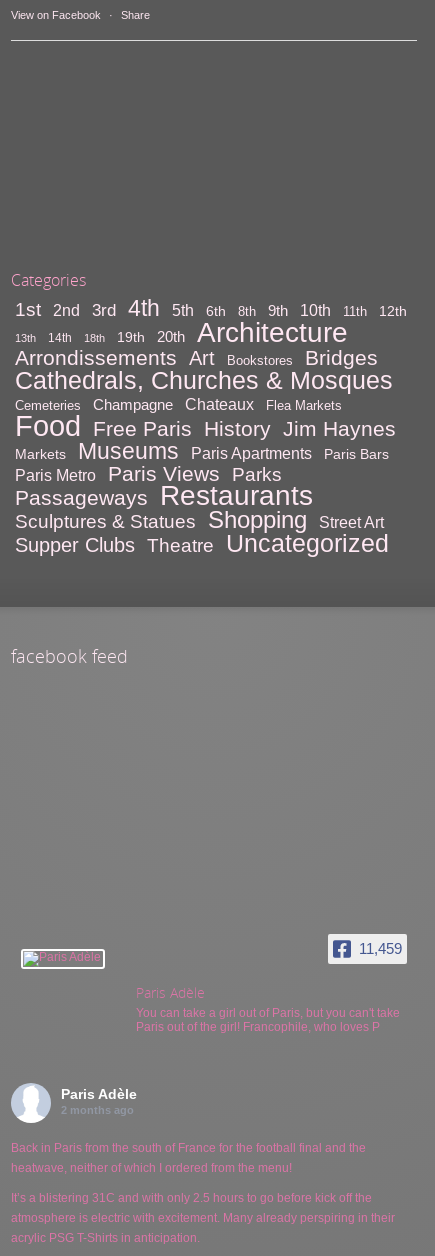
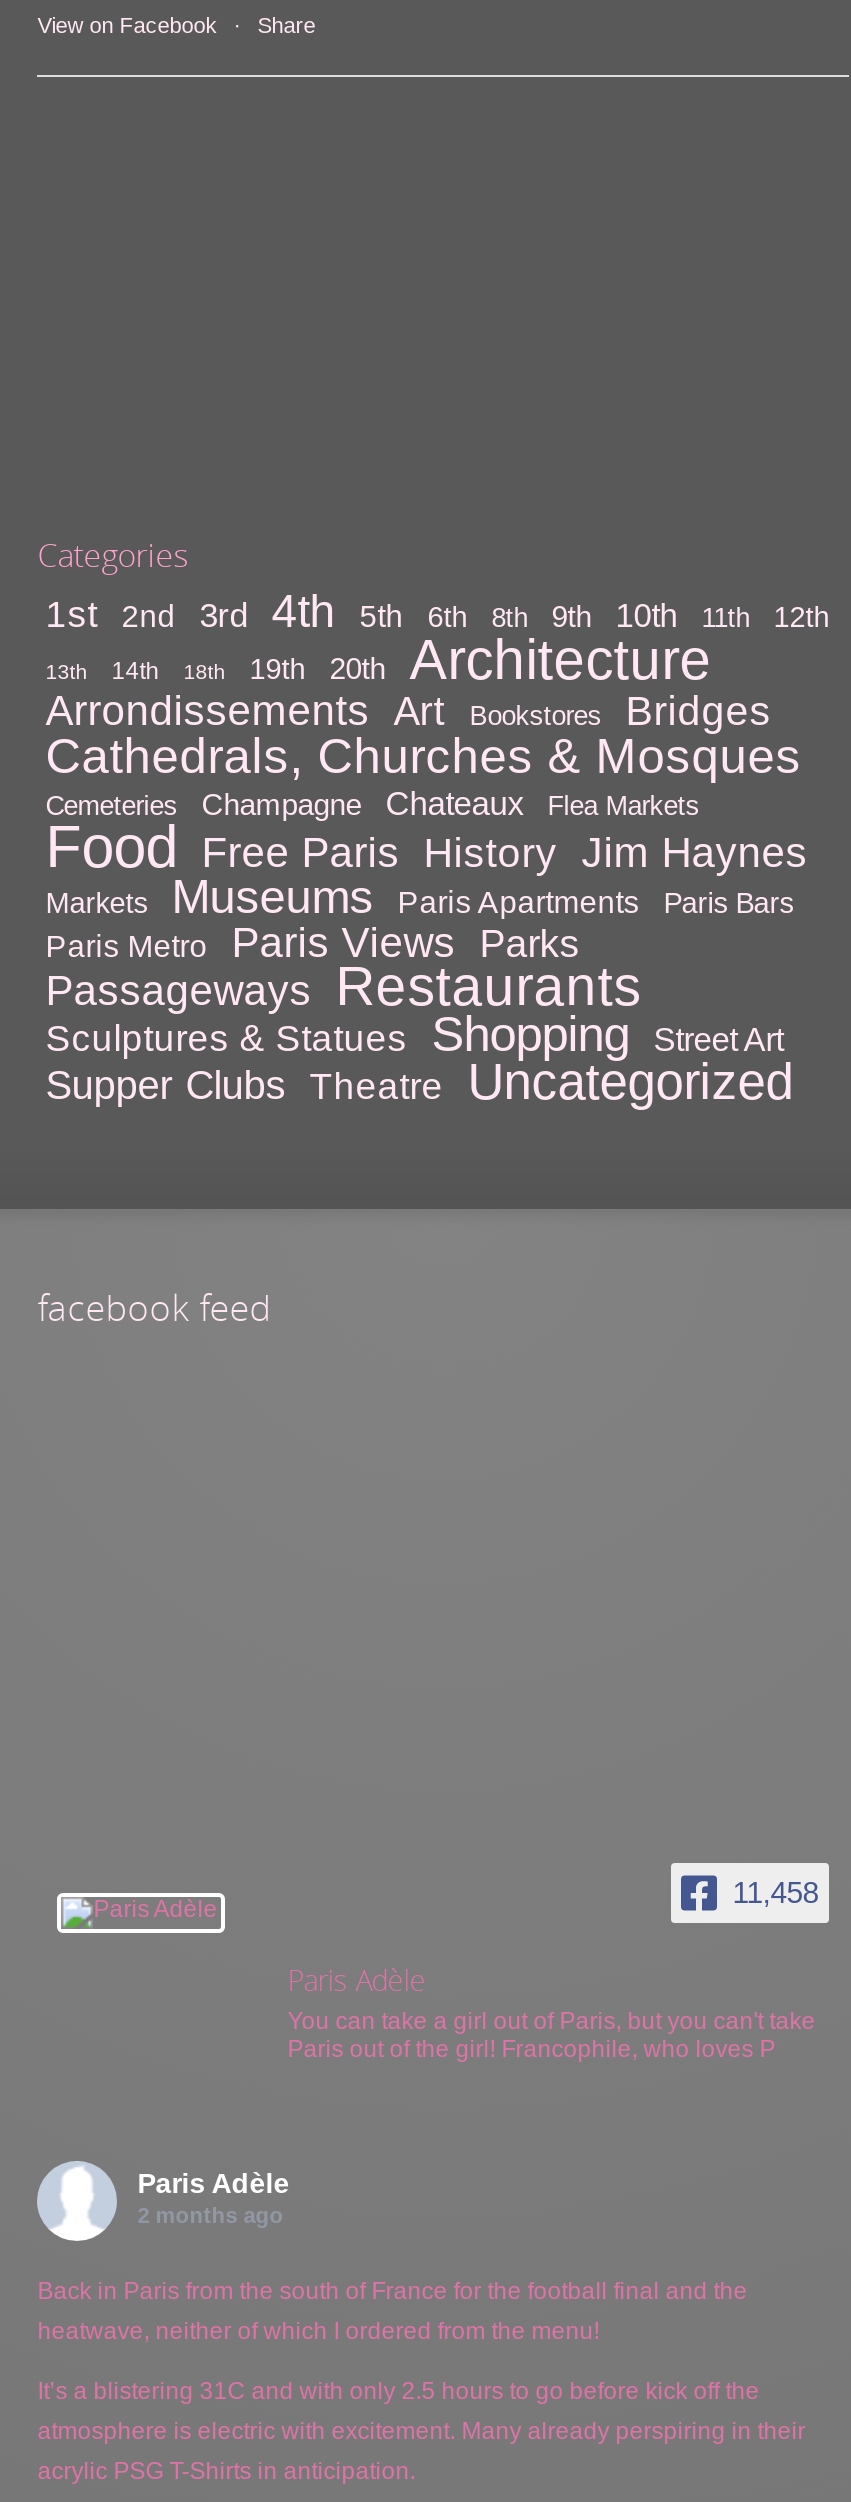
[359,939,402,956] 11,459 -> [733,1874,819,1908] 11,458

